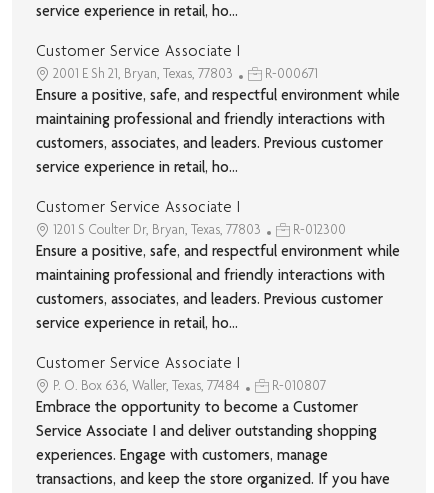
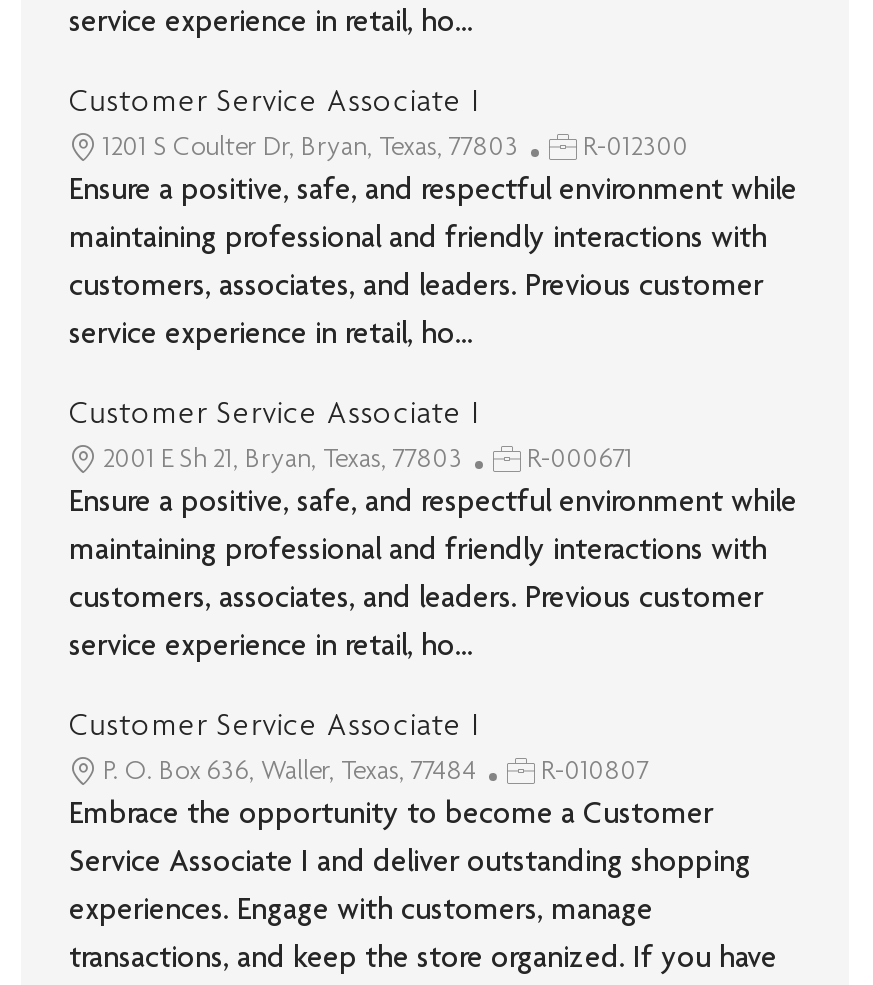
moved [53,68,318,82] -> [103,447,633,475]: 2001 E Sh 21, Bryan, Texas, 77803 | R-000671
moved [53,224,346,238] -> [103,135,689,163]: 1201 S Coulter Dr, Bryan, Texas, 77803 | R-012300

